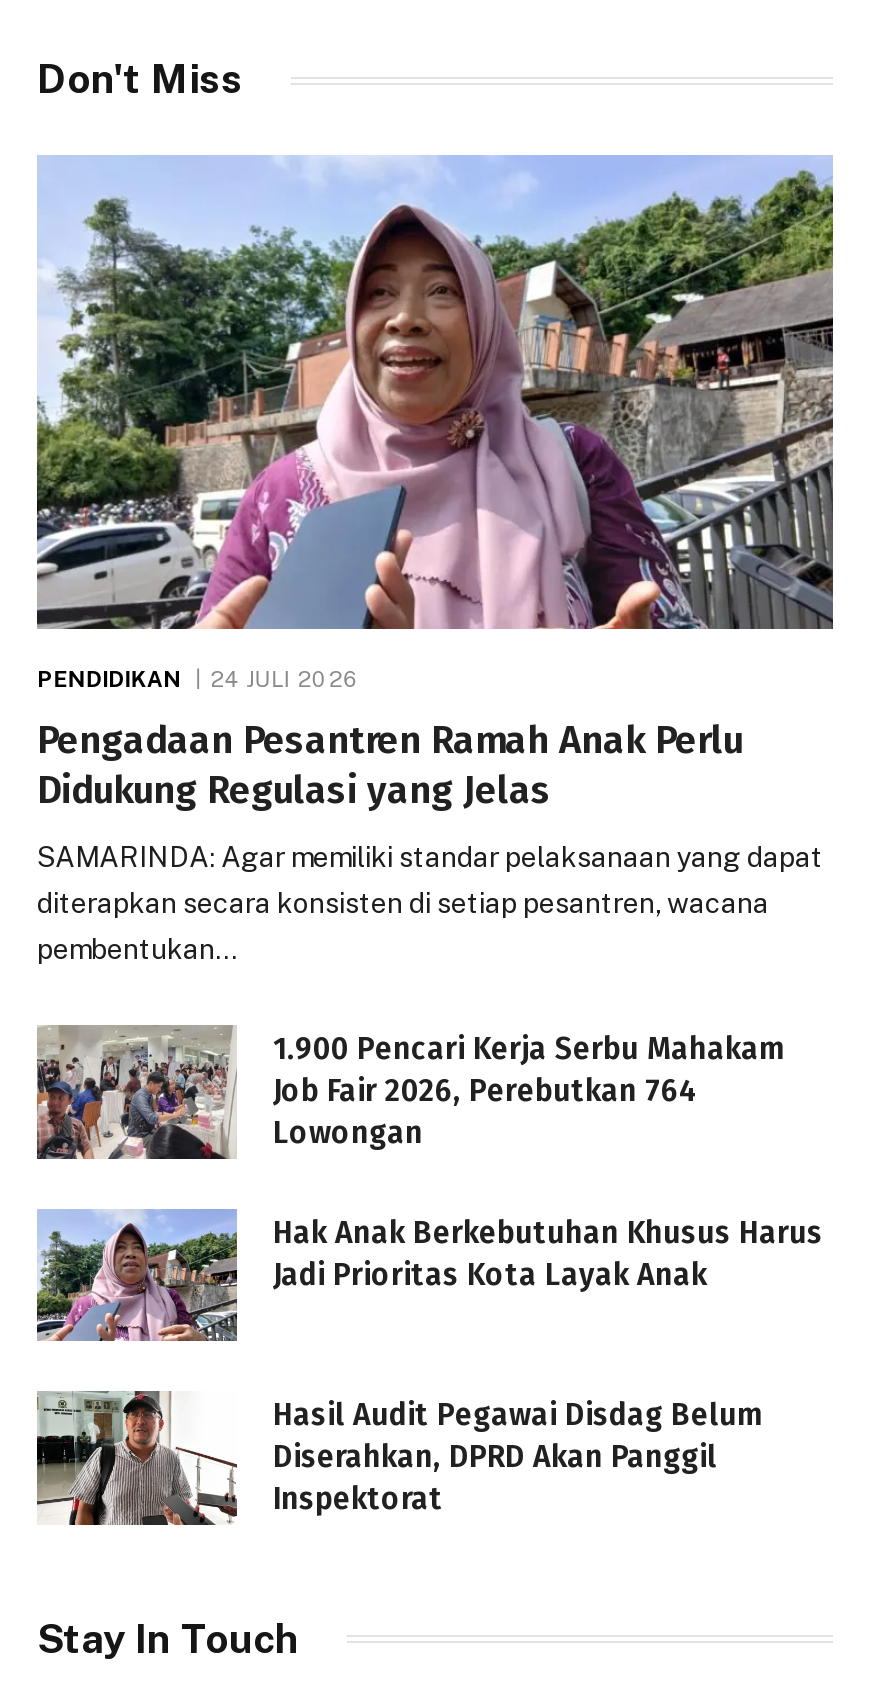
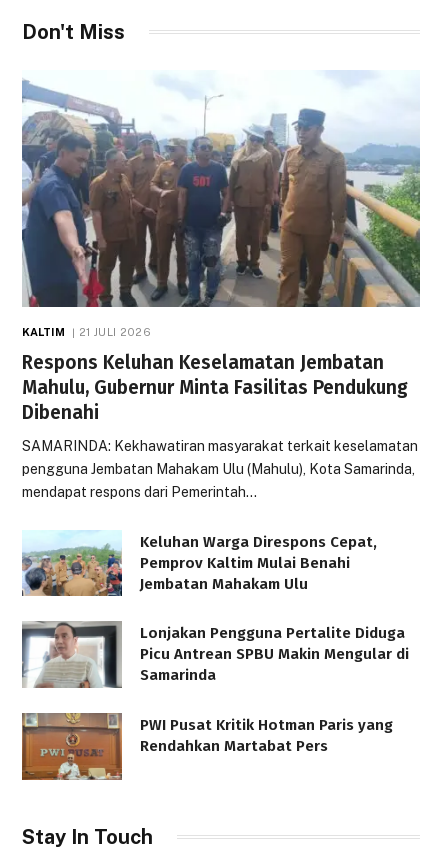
[35,154,835,691] [image] | PENDIDIKAN | 24 JULI 2026 -> [21,71,420,338] [image] | KALTIM | 21 JULI 2026
[37,717,743,813] Pengadaan Pesantren Ramah Anak Perlu | Didukung Regulasi yang Jelas -> [22,351,408,424] Respons Keluhan Keselamatan Jembatan | Mahulu, Gubernur Minta Fasilitas Pendukung | Dibenahi
[37,841,823,965] SAMARINDA: Agar memiliki standar pelaksanaan yang dapat | diterapkan secara konsisten di setiap pesantren, wacana | pembentukan… -> [22,438,418,500] SAMARINDA: Kekhawatiran masyarakat terkait keselamatan | pengguna Jembatan Mahakam Ulu (Mahulu), Kota Samarinda, | mendapat respons dari Pemerintah…
[35,1030,783,1160] [image] | 1.900 Pencari Kerja Serbu Mahakam | Job Fair 2026, Perebutkan 764 | Lowongan -> [22,530,377,597] [image] | Keluhan Warga Direspons Cepat, | Pemprov Kaltim Mulai Benahi | Jembatan Mahakam Ulu
[37,1208,823,1342] [image] | Hak Anak Berkebutuhan Khusus Harus | Jadi Prioritas Kota Layak Anak -> [21,620,409,688] [image] | Lonjakan Pengguna Pertalite Diduga | Picu Antrean SPBU Makin Mengular di | Samarinda
[35,1392,761,1526] [image] | Hasil Audit Pegawai Disdag Belum | Diserahkan, DPRD Akan Panggil | Inspektorat -> [21,712,393,781] [image] | PWI Pusat Kritik Hotman Paris yang | Rendahkan Martabat Pers

